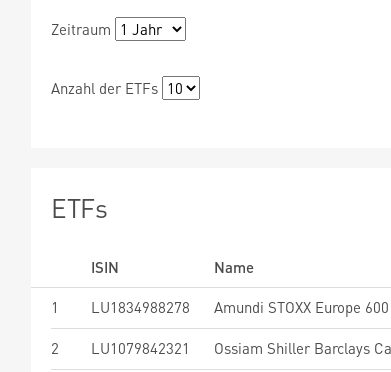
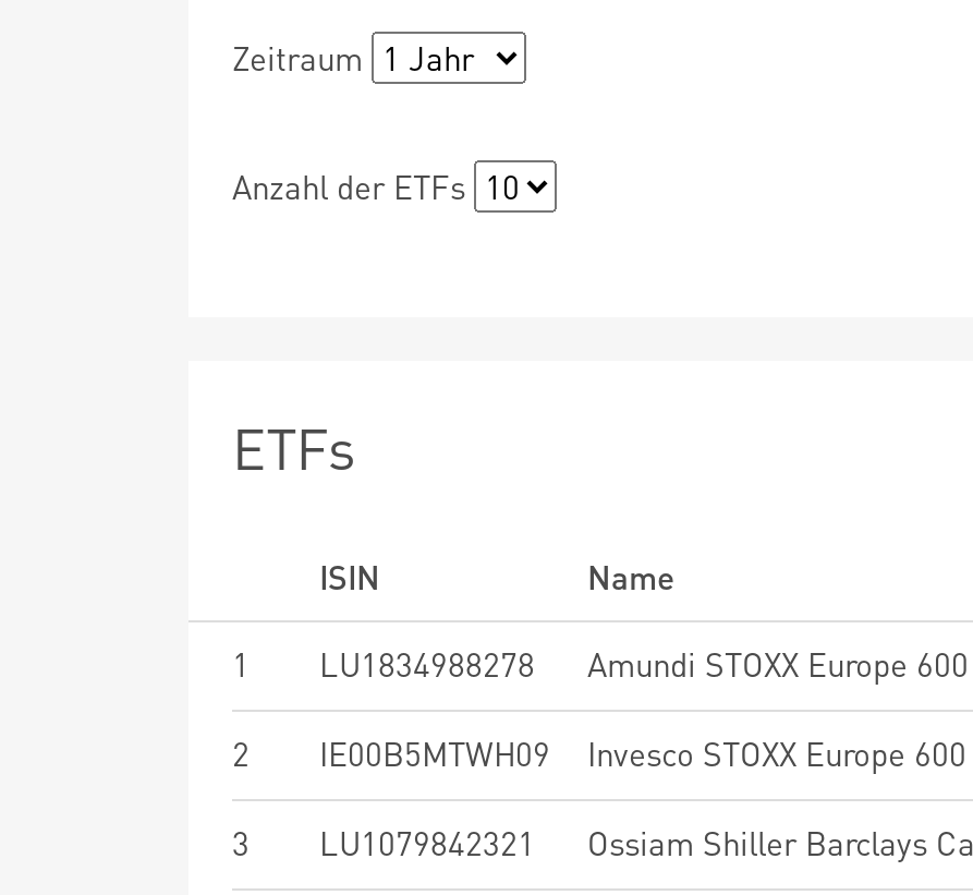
none -> [232,731,550,864] IE00B5MTWH09 | 3

